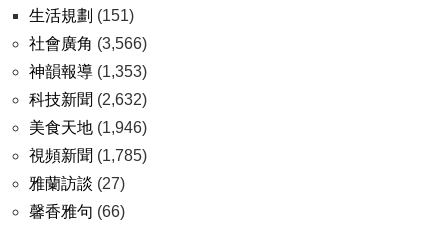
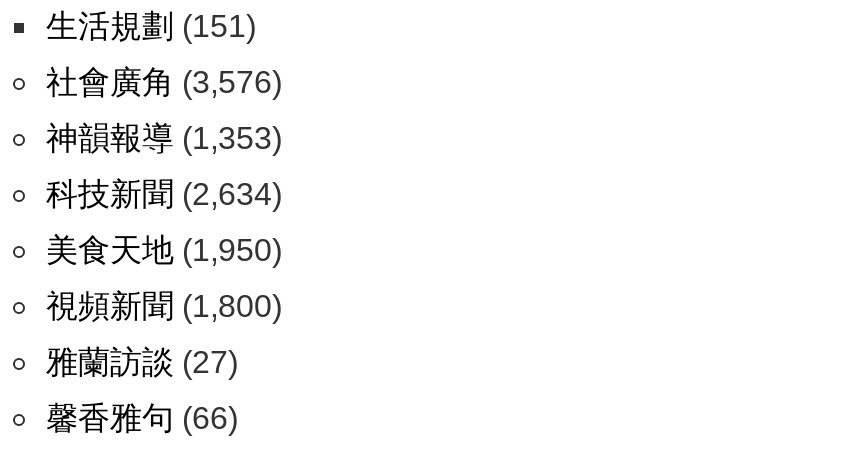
[29,35,147,52] 社會廣角(3,566) -> [46,65,282,99] 社會廣角(3,576)
[29,91,147,108] 科技新聞(2,632) -> [46,177,282,211] 科技新聞(2,634)
[29,119,147,136] 美食天地(1,946) -> [46,233,282,267] 美食天地(1,950)
[29,147,147,164] 視頻新聞(1,785) -> [46,289,282,323] 視頻新聞(1,800)

